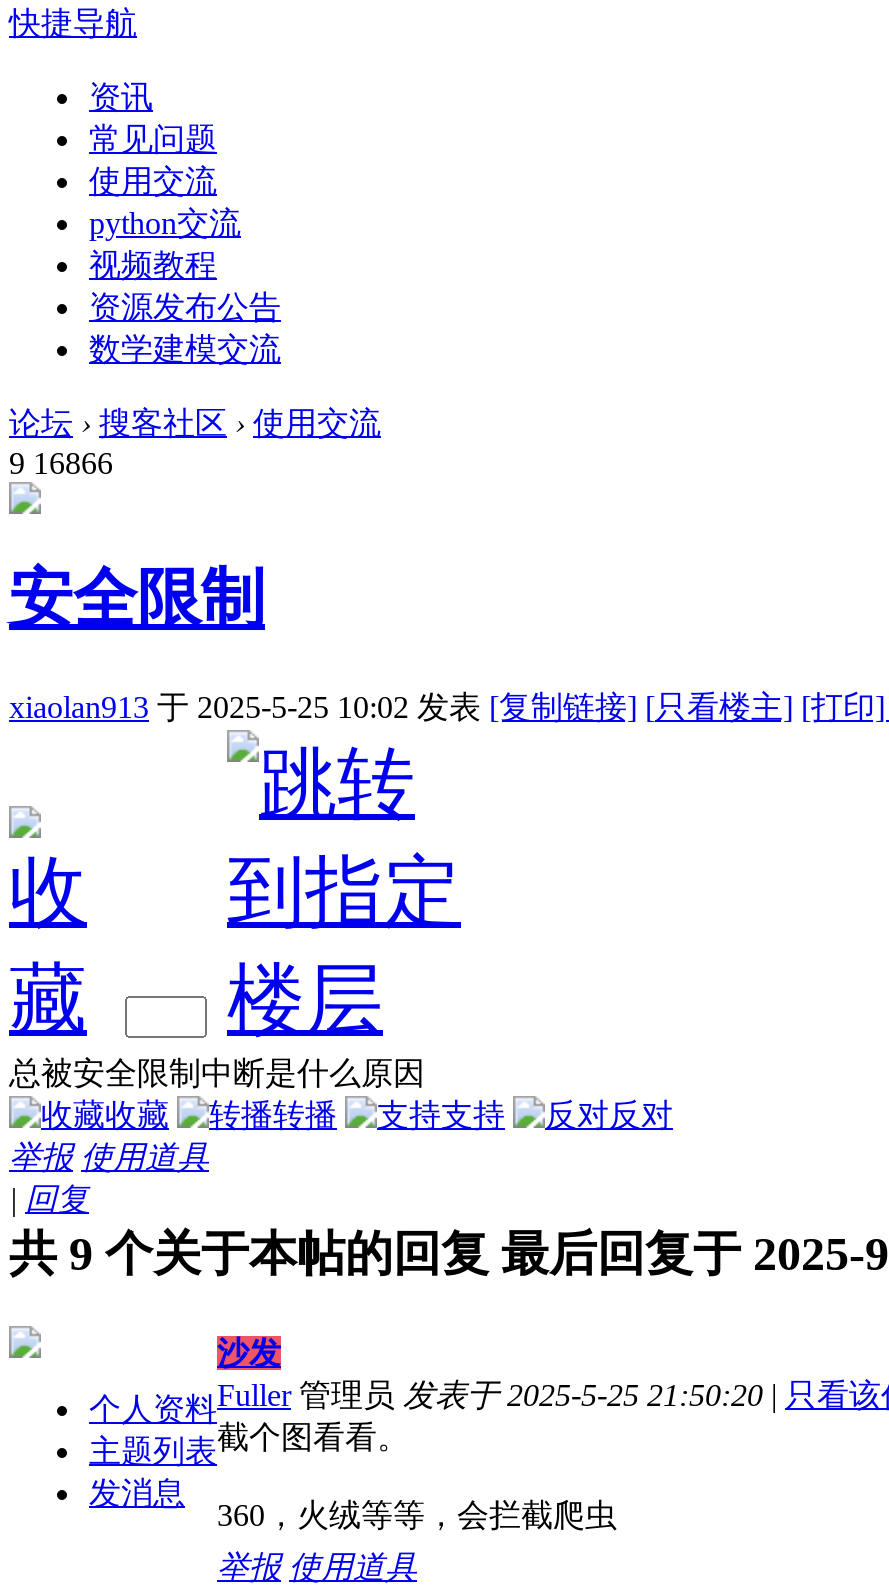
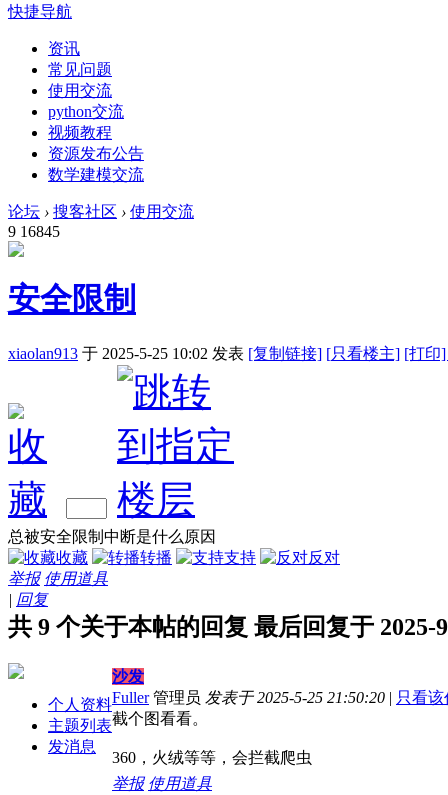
[9,446,113,480] 9 16866 -> [8,223,60,240] 9 16845

